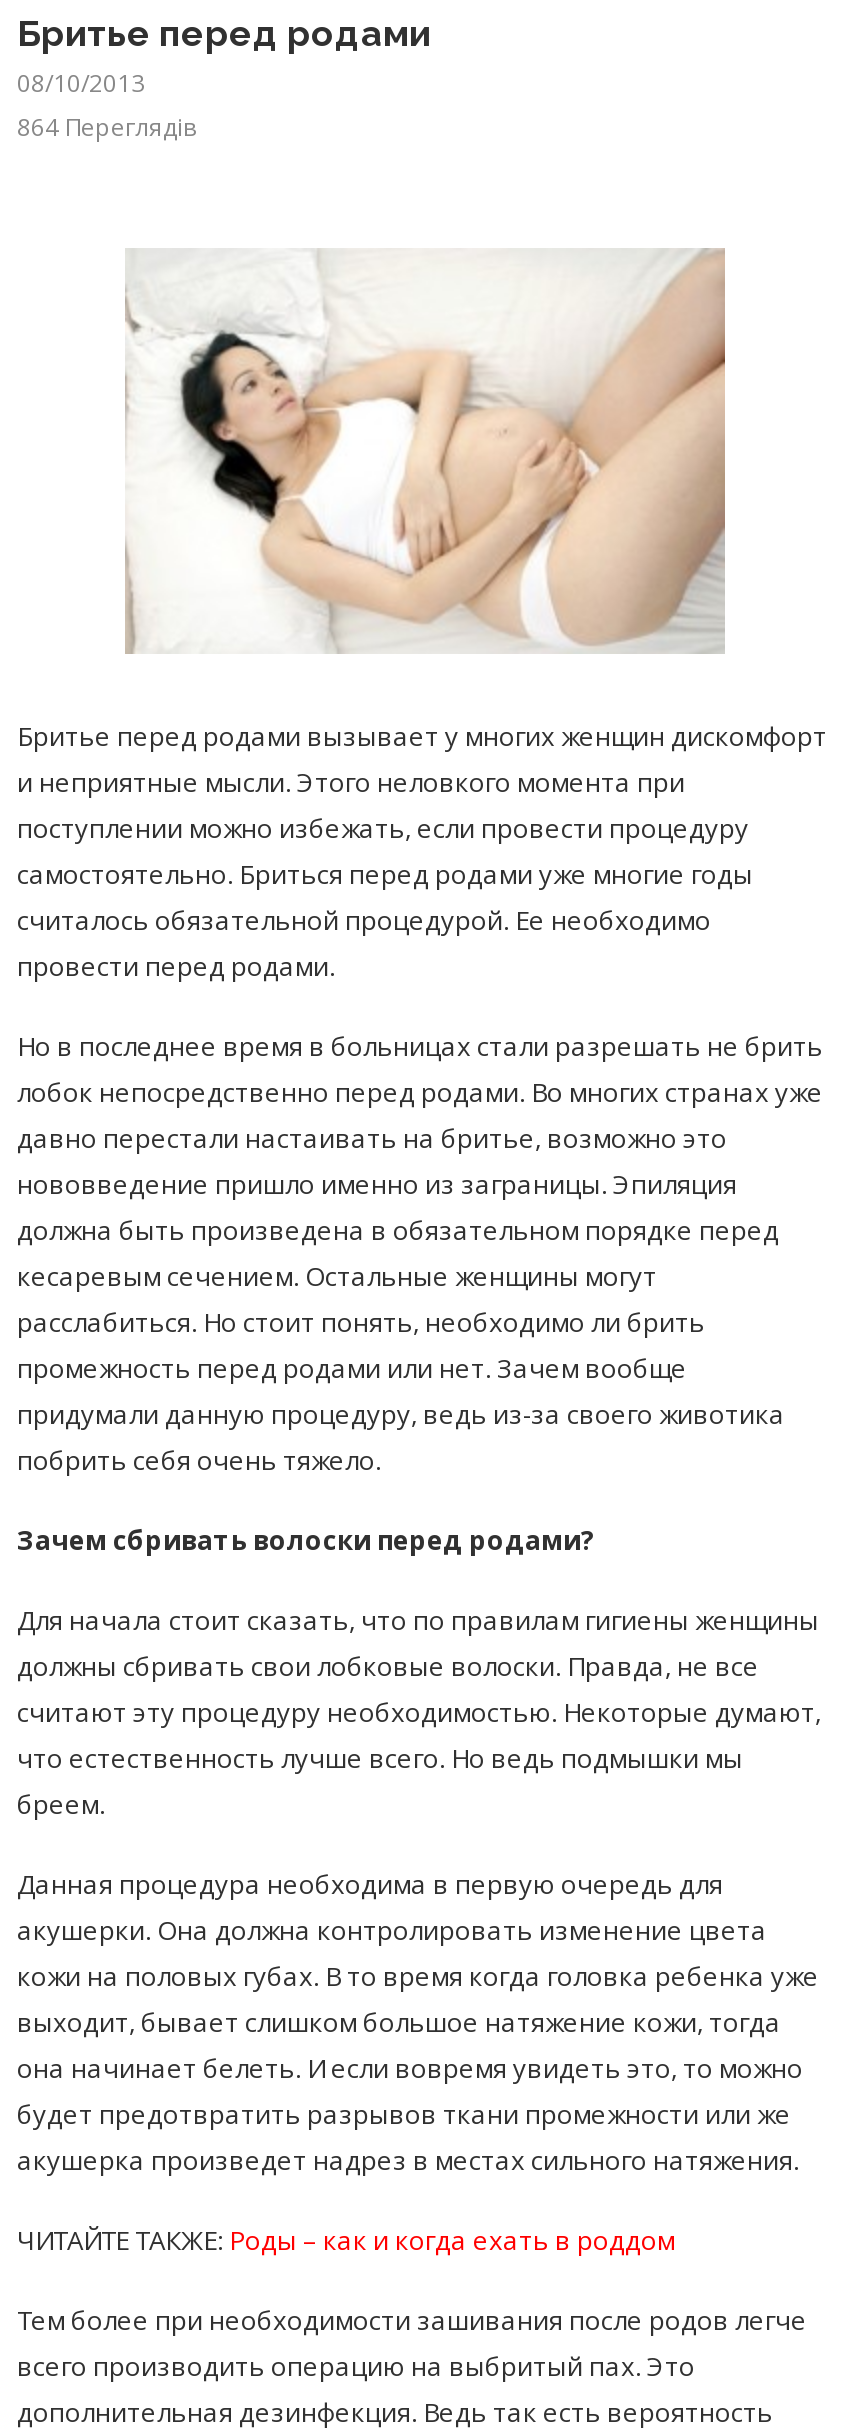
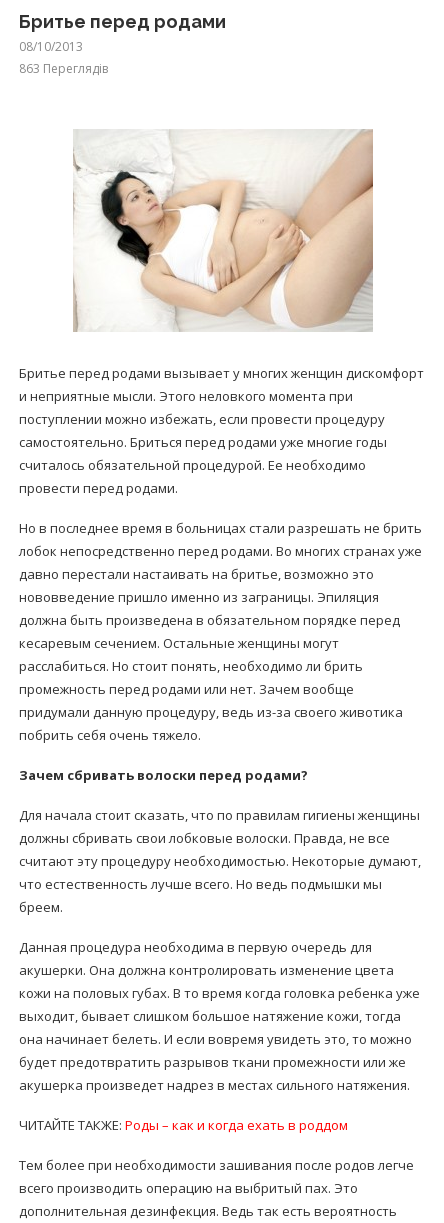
[17,110,195,144] 864 Переглядів -> [19,60,108,77] 863 Переглядів

